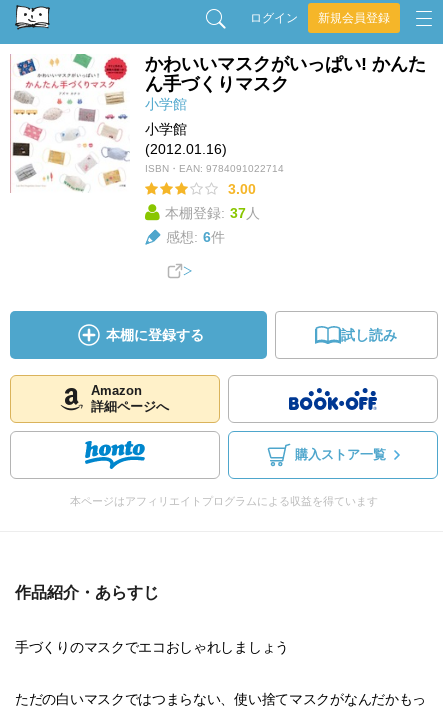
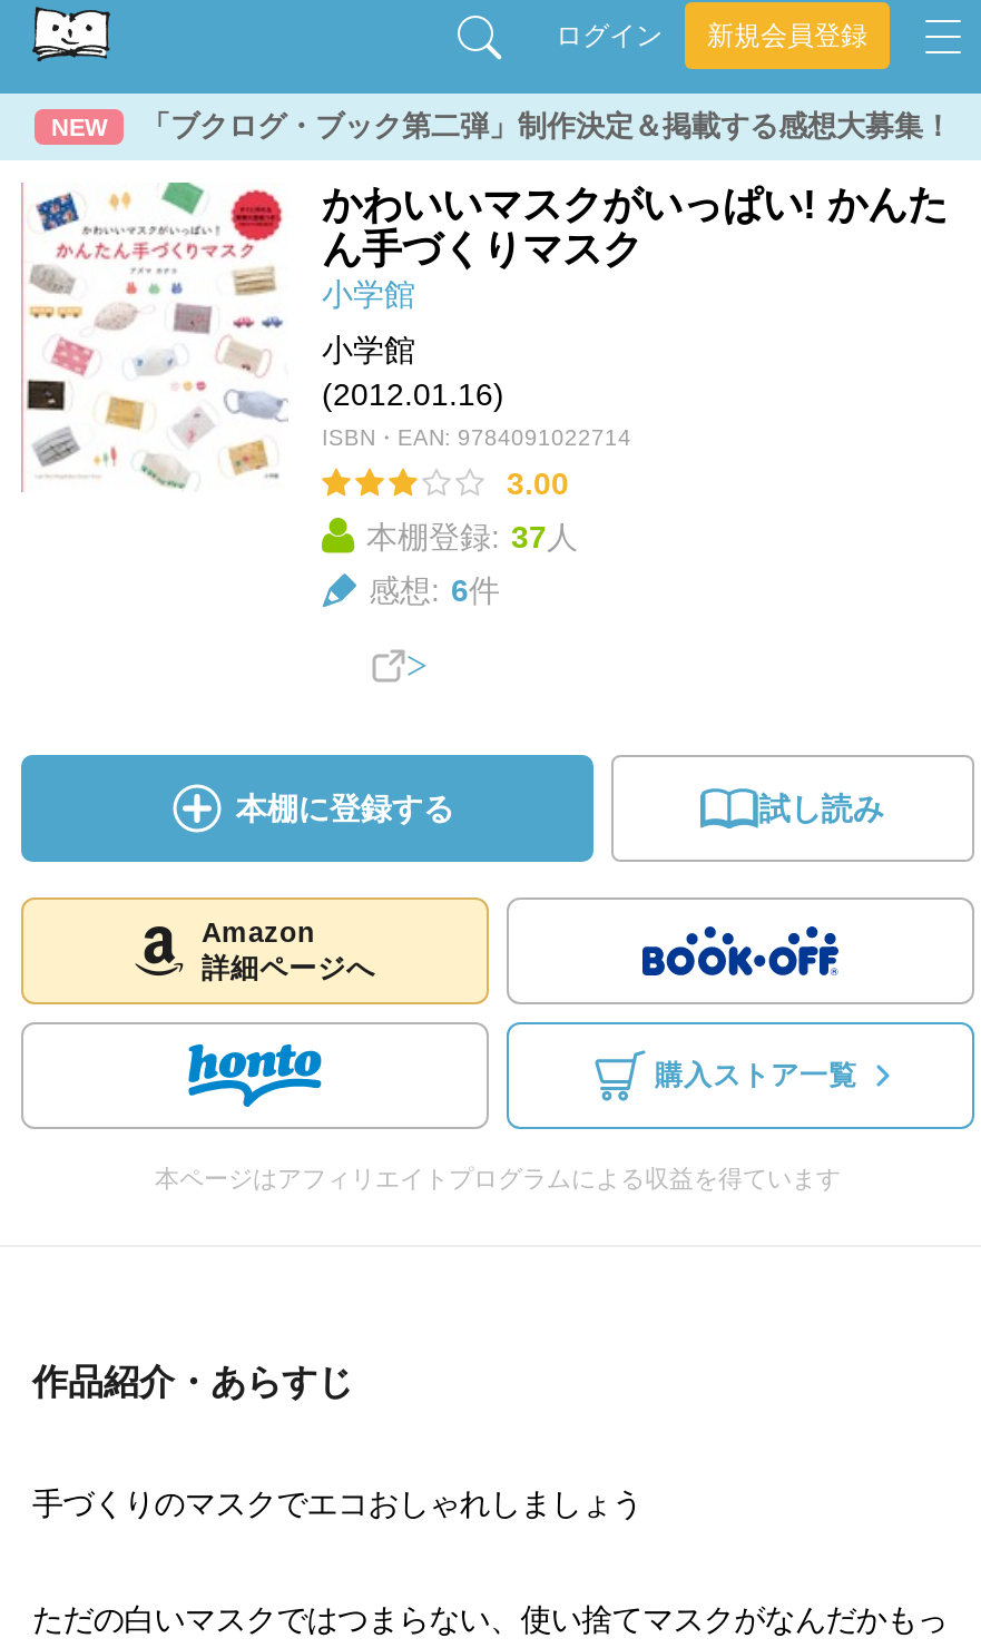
none -> [51,109,952,143] NEW | 「ブクログ・ブック第二弾」制作決定＆掲載する感想大募集！

